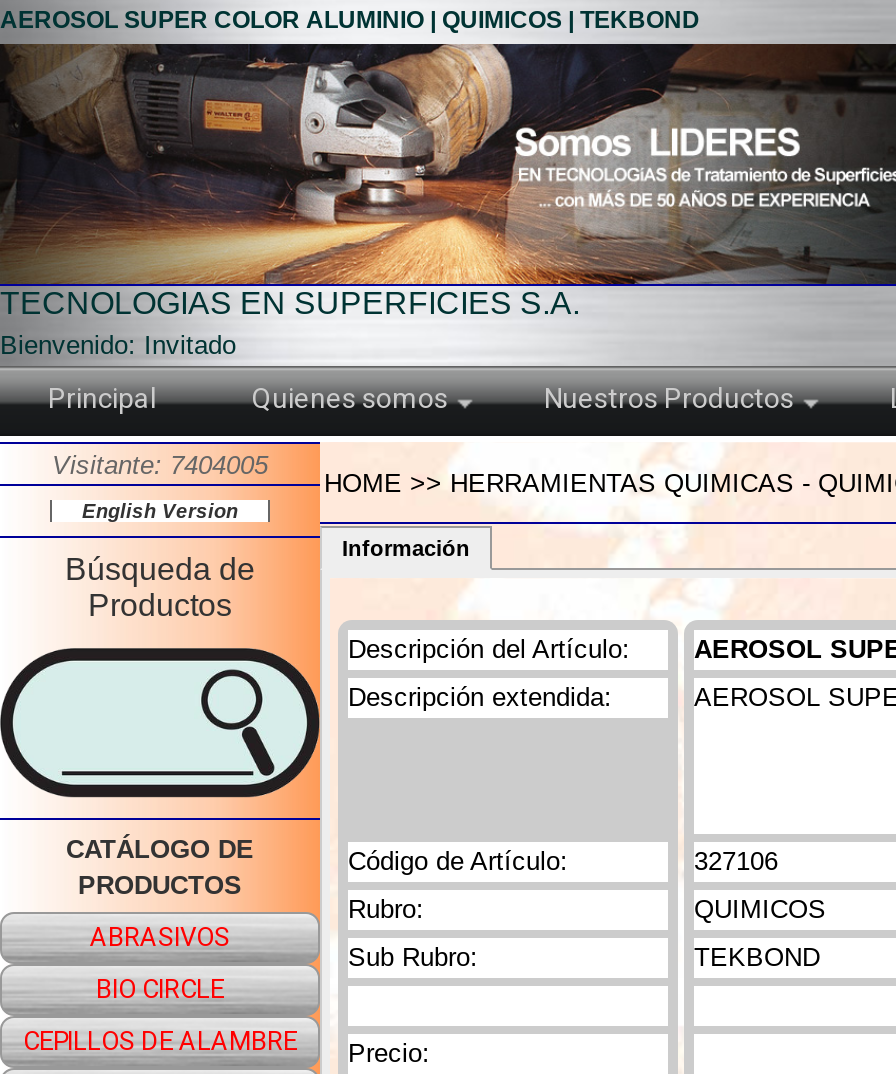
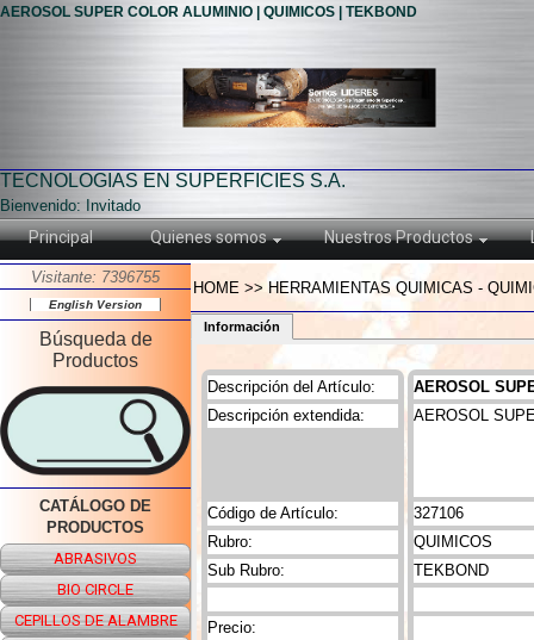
[6,42,890,286] [image] -> [4,26,530,169] [image]
[52,450,268,480] Visitante: 7404005 -> [31,268,160,286] Visitante: 7396755

